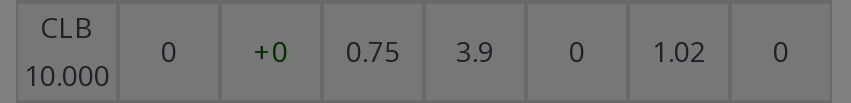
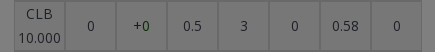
[346,32,400,70] 0.75 -> [183,16,202,35] 0.5
[456,32,494,70] 3.9 -> [239,16,247,35] 3
[652,32,706,70] 1.02 -> [332,16,359,35] 0.58

